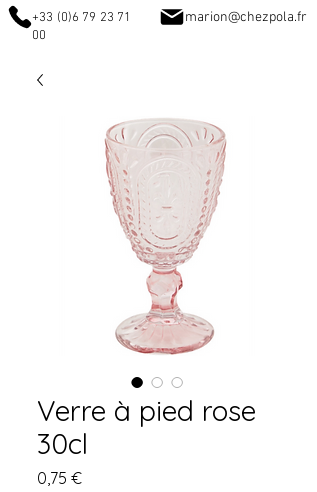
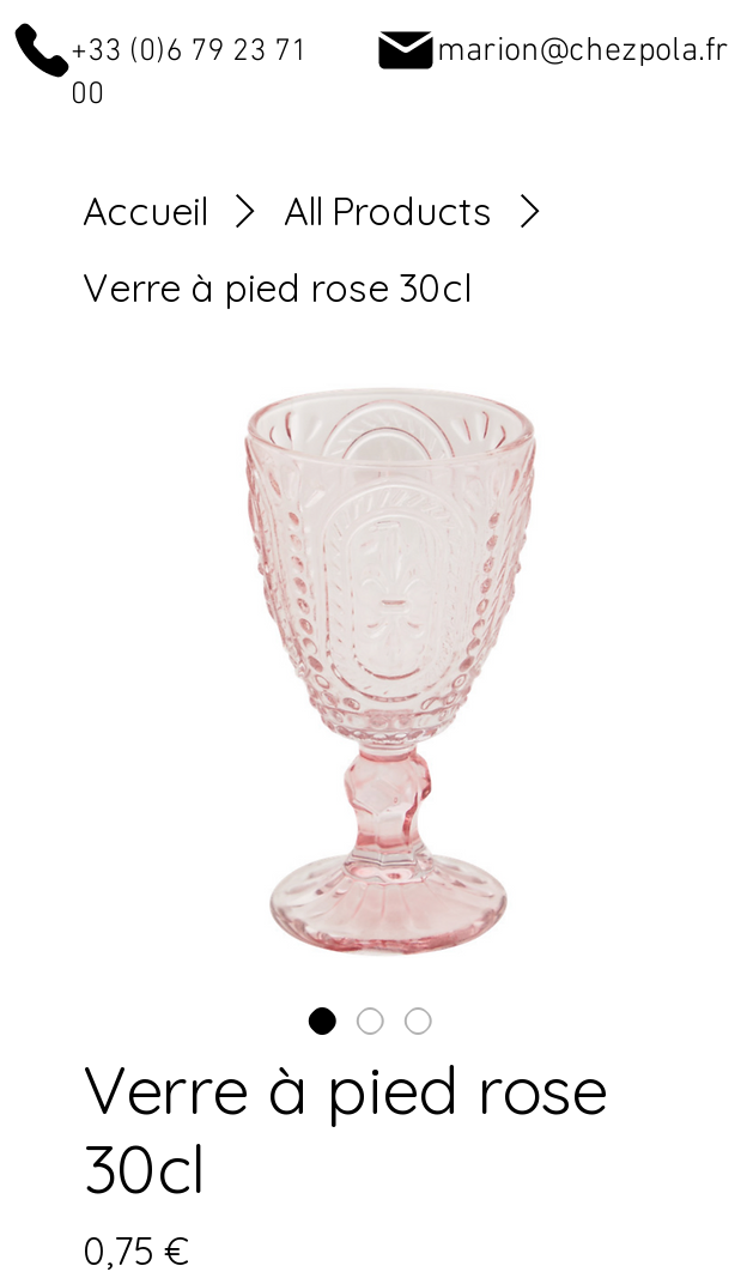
none -> [83,186,492,311] Accueil | All Products | Verre à pied rose 30cl

